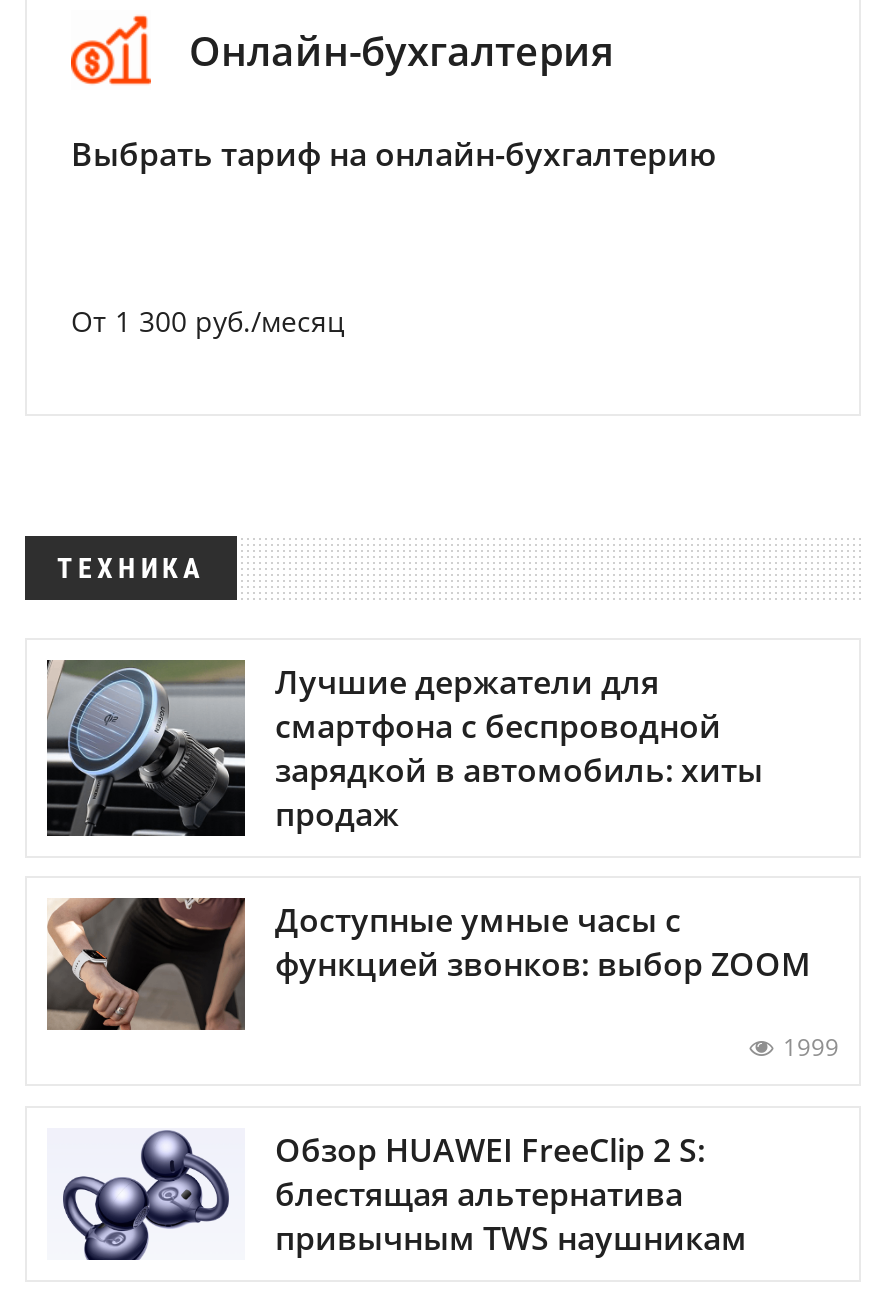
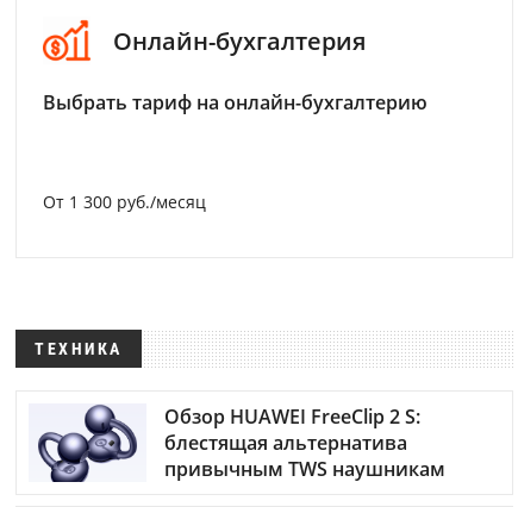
[45,658,839,1065] [image] | Лучшие держатели для | смартфона с беспроводной | зарядкой в автомобиль: хиты | продаж | Доступные умные часы с | функцией звонков: выбор ZOOM | 1999 -> none
[45,896,247,1034] [image] -> none

